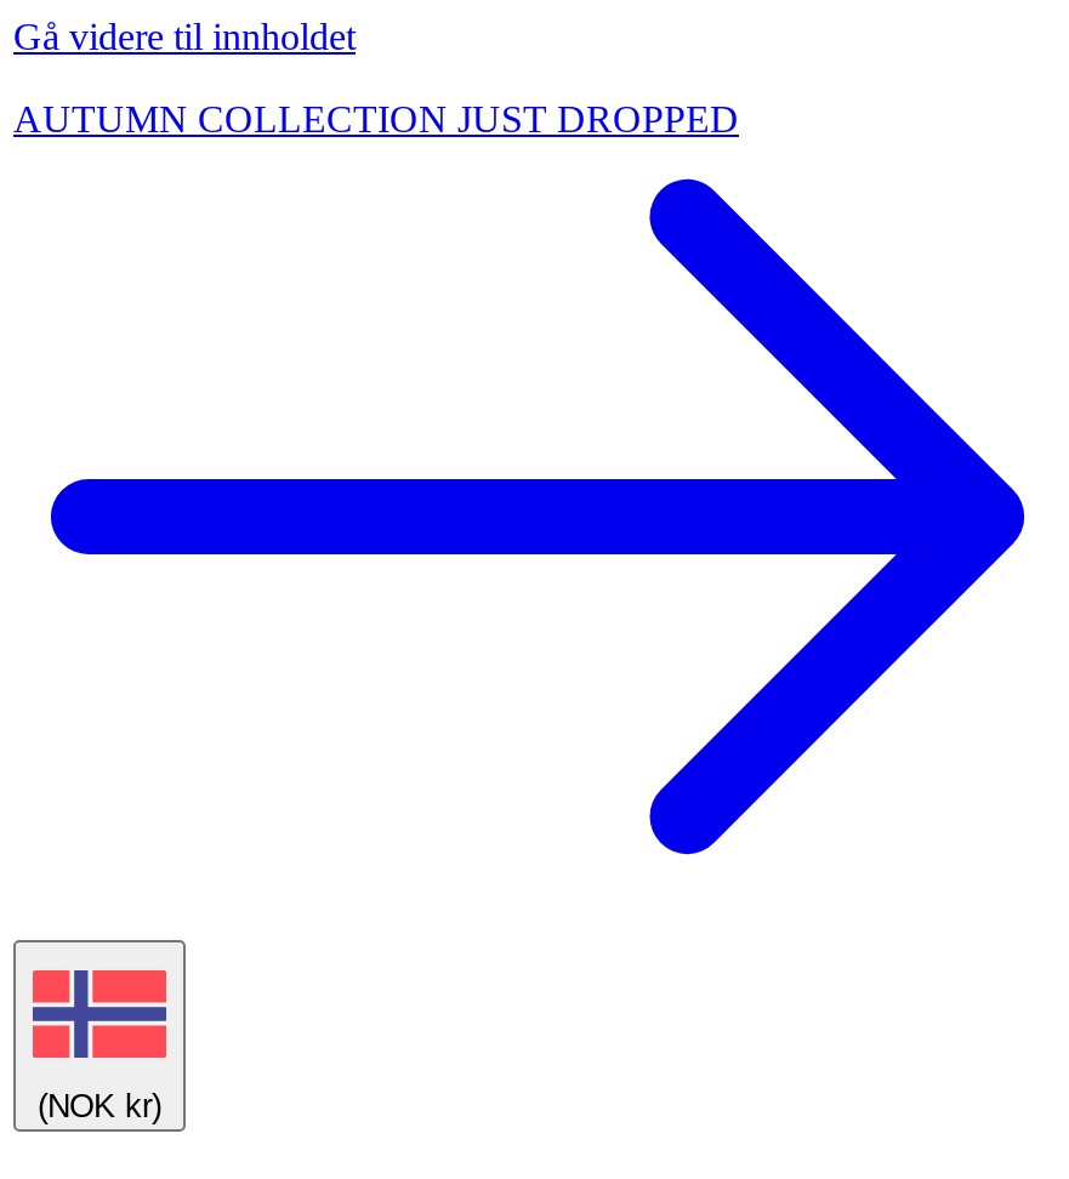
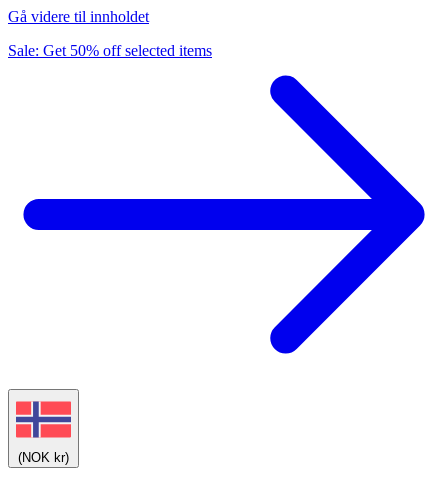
[13,98,739,139] AUTUMN COLLECTION JUST DROPPED -> [8,42,212,59] Sale: Get 50% off selected items

